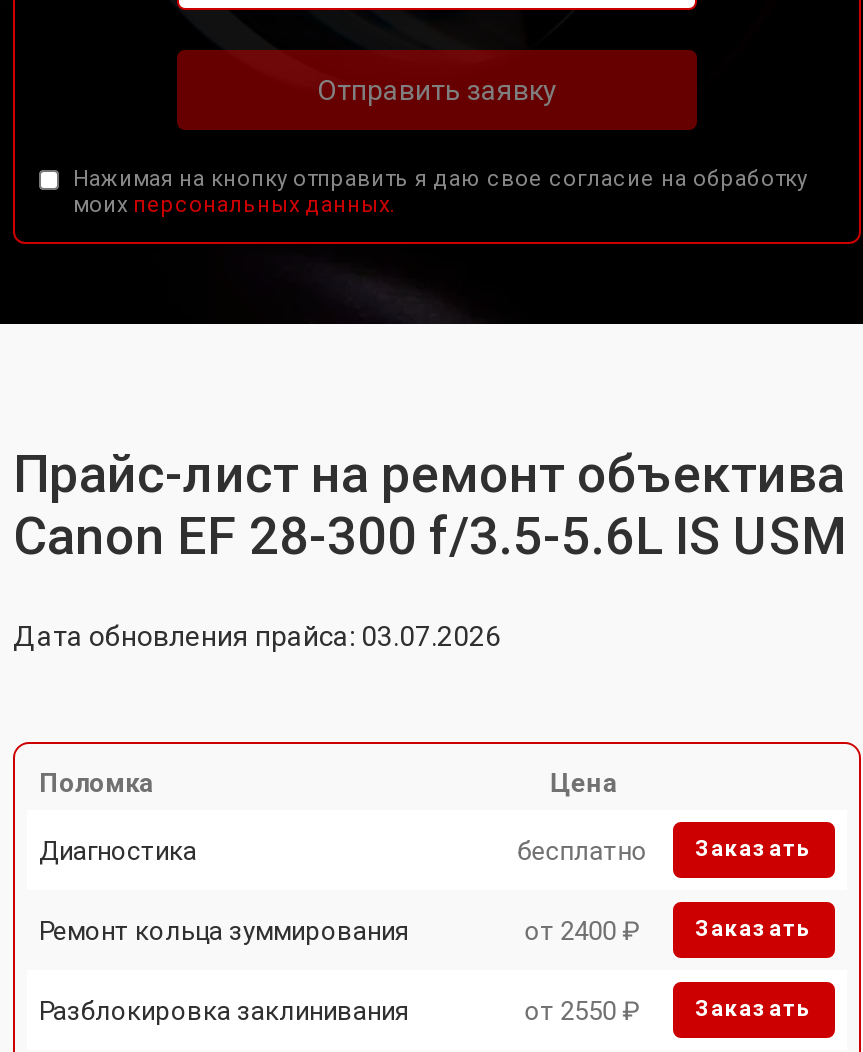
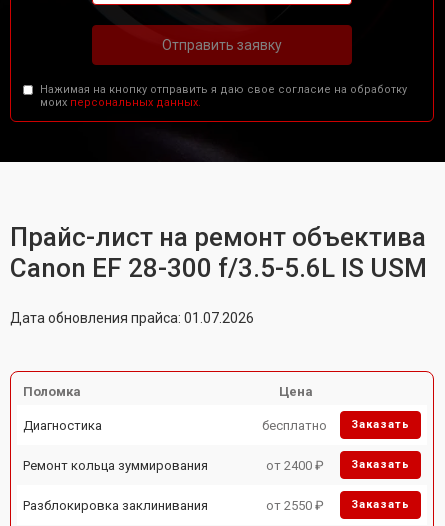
[13,620,501,652] Дата обновления прайса: 03.07.2026 -> [10,310,254,326] Дата обновления прайса: 01.07.2026

